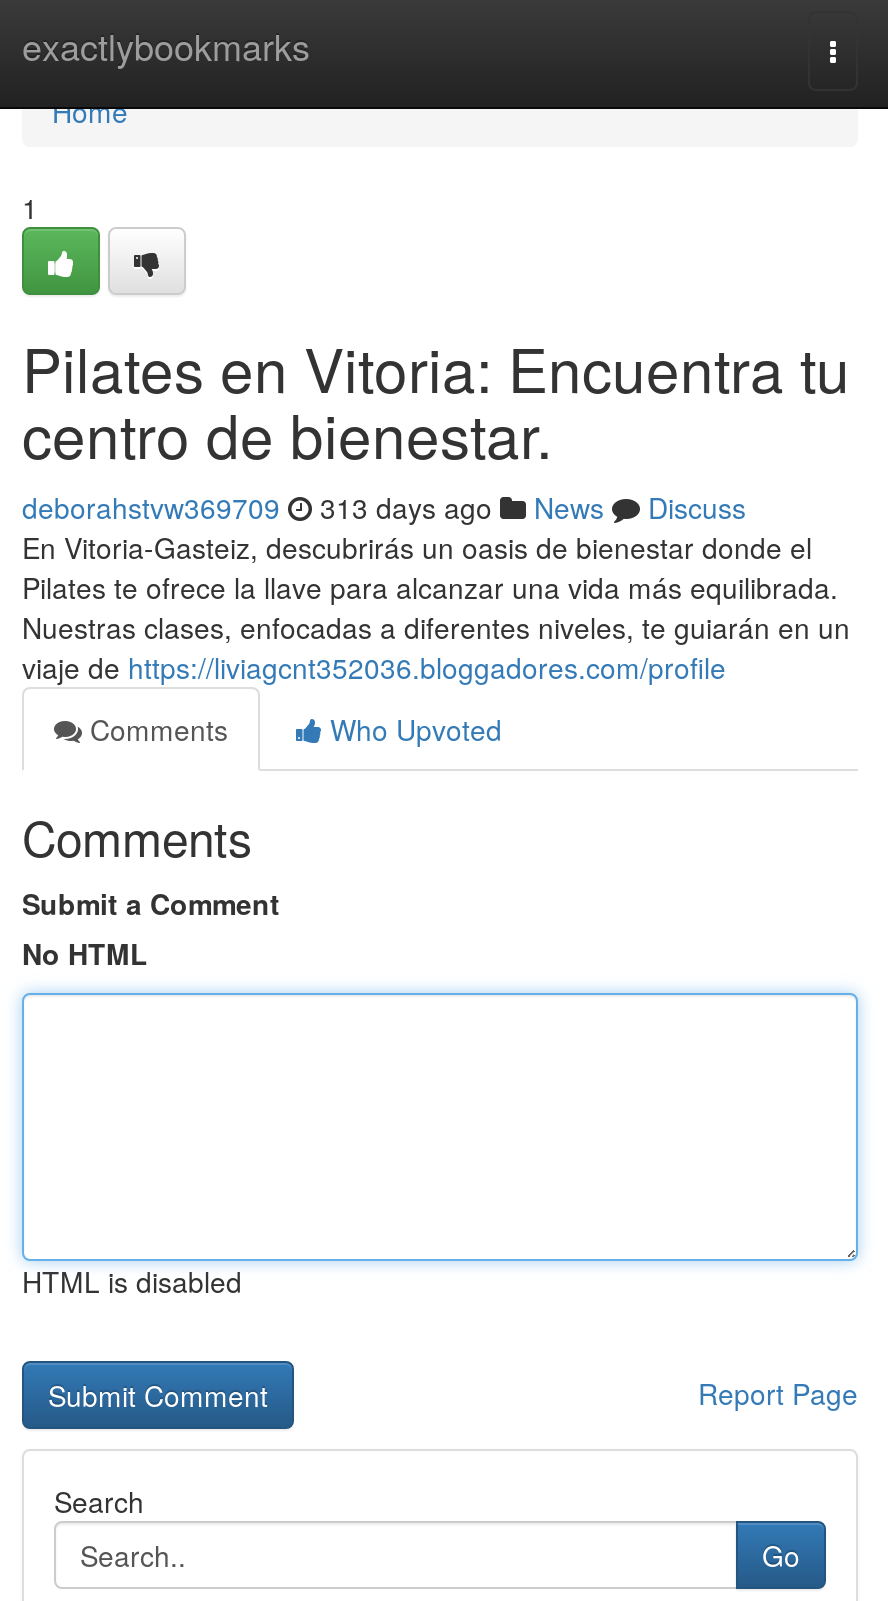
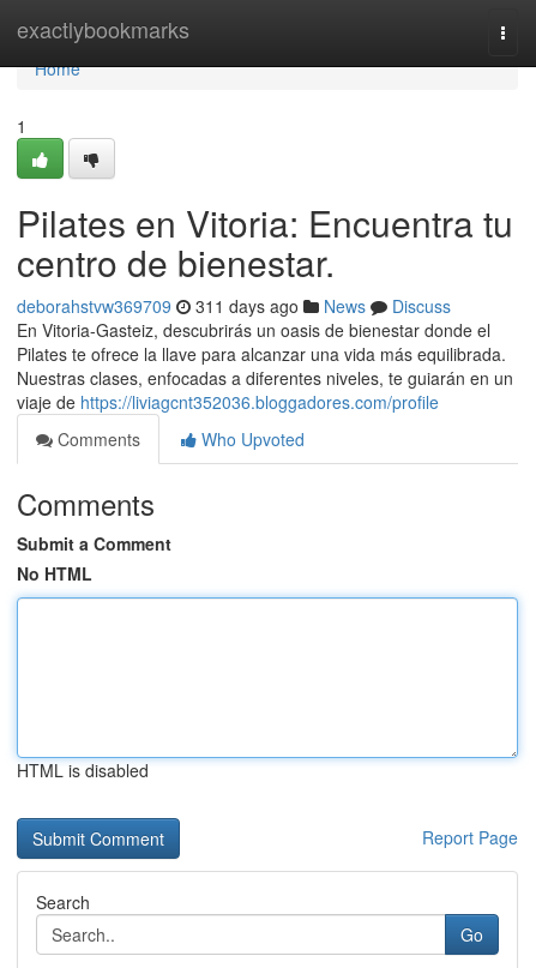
[22,487,746,527] deborahstvw369709 313 days ago News Discuss -> [17,294,451,318] deborahstvw369709 311 days ago News Discuss

